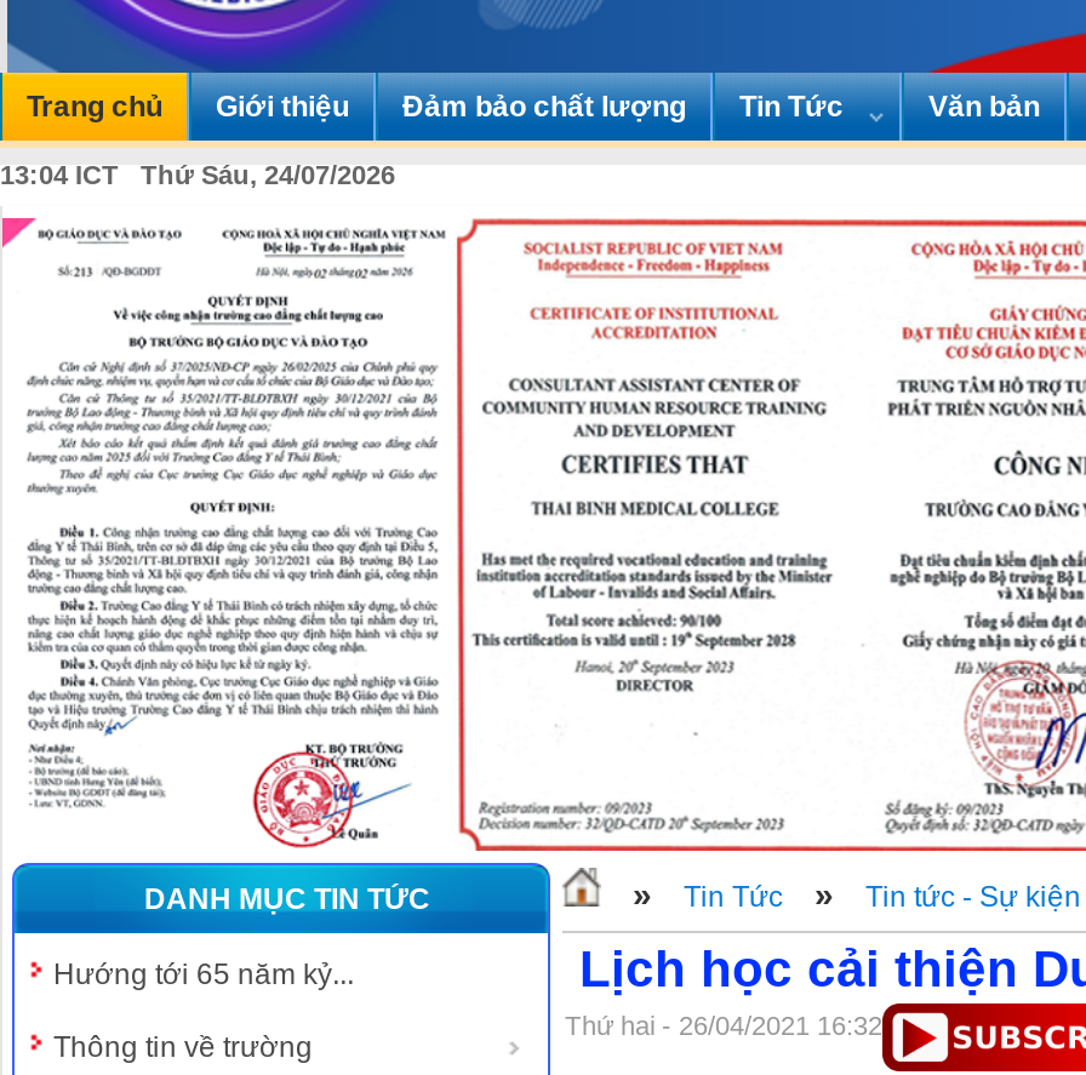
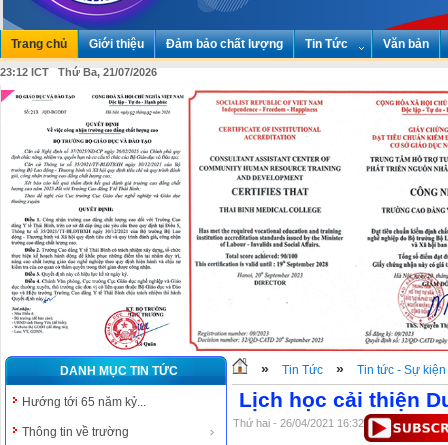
[0,160,395,189] 13:04 ICT Thứ Sáu, 24/07/2026 -> [0,66,157,78] 23:12 ICT Thứ Ba, 21/07/2026

